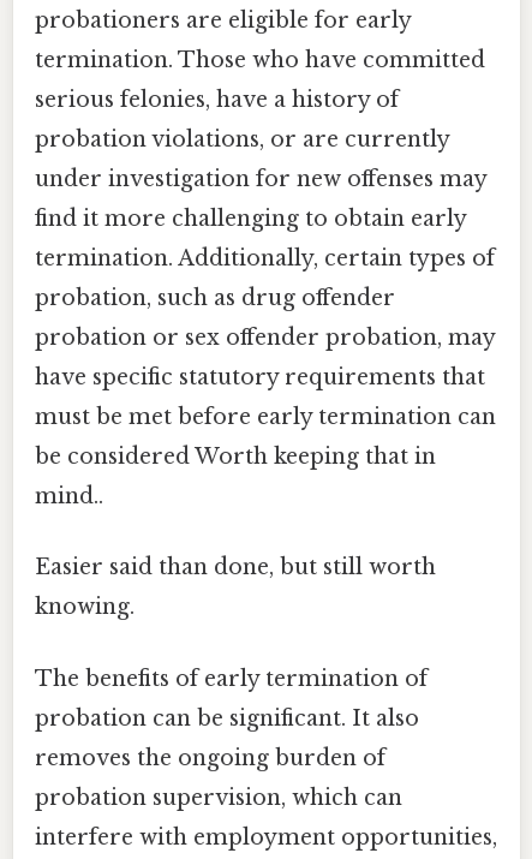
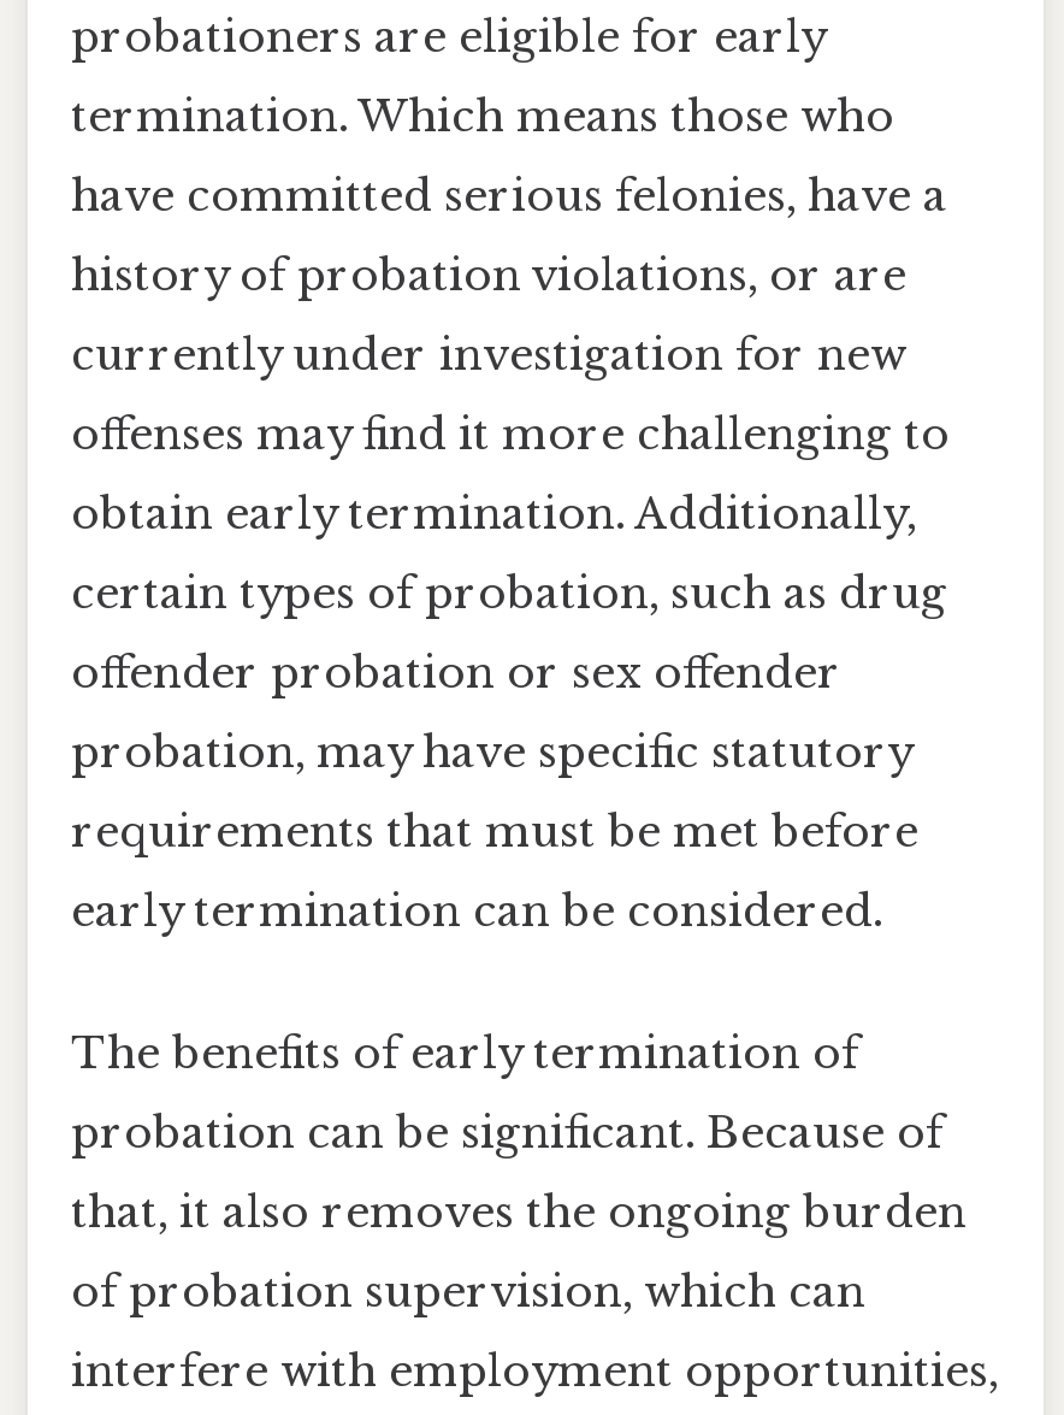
[35,47,496,620] termination. Those who have committed | serious felonies, have a history of | probation violations, or are currently | under investigation for new offenses may | find it more challenging to obtain early | termination. Additionally, certain types of | probation, such as drug offender | probation or sex offender probation, may | have specific statutory requirements that | must be met before early termination can | be considered Worth keeping that in | mind.. | Easier said than done, but still worth | knowing. -> [71,91,950,938] termination. Which means those who | have committed serious felonies, have a | history of probation violations, or are | currently under investigation for new | offenses may find it more challenging to | obtain early termination. Additionally, | certain types of probation, such as drug | offender probation or sex offender | probation, may have specific statutory | requirements that must be met before | early termination can be considered.
[35,705,419,731] probation can be significant. It also -> [71,1107,942,1160] probation can be significant. Because of
[35,744,385,771] removes the ongoing burden of -> [71,1187,967,1240] that, it also removes the ongoing burden
[35,784,402,810] probation supervision, which can -> [71,1266,865,1319] of probation supervision, which can

